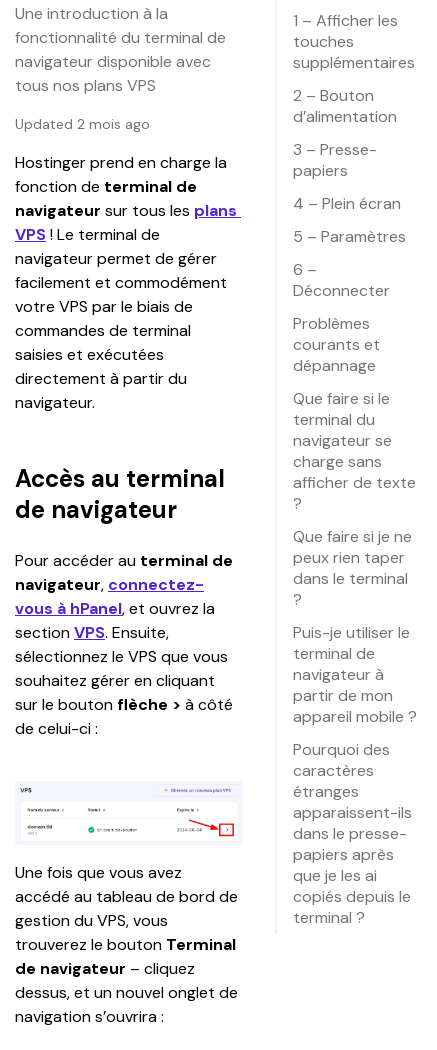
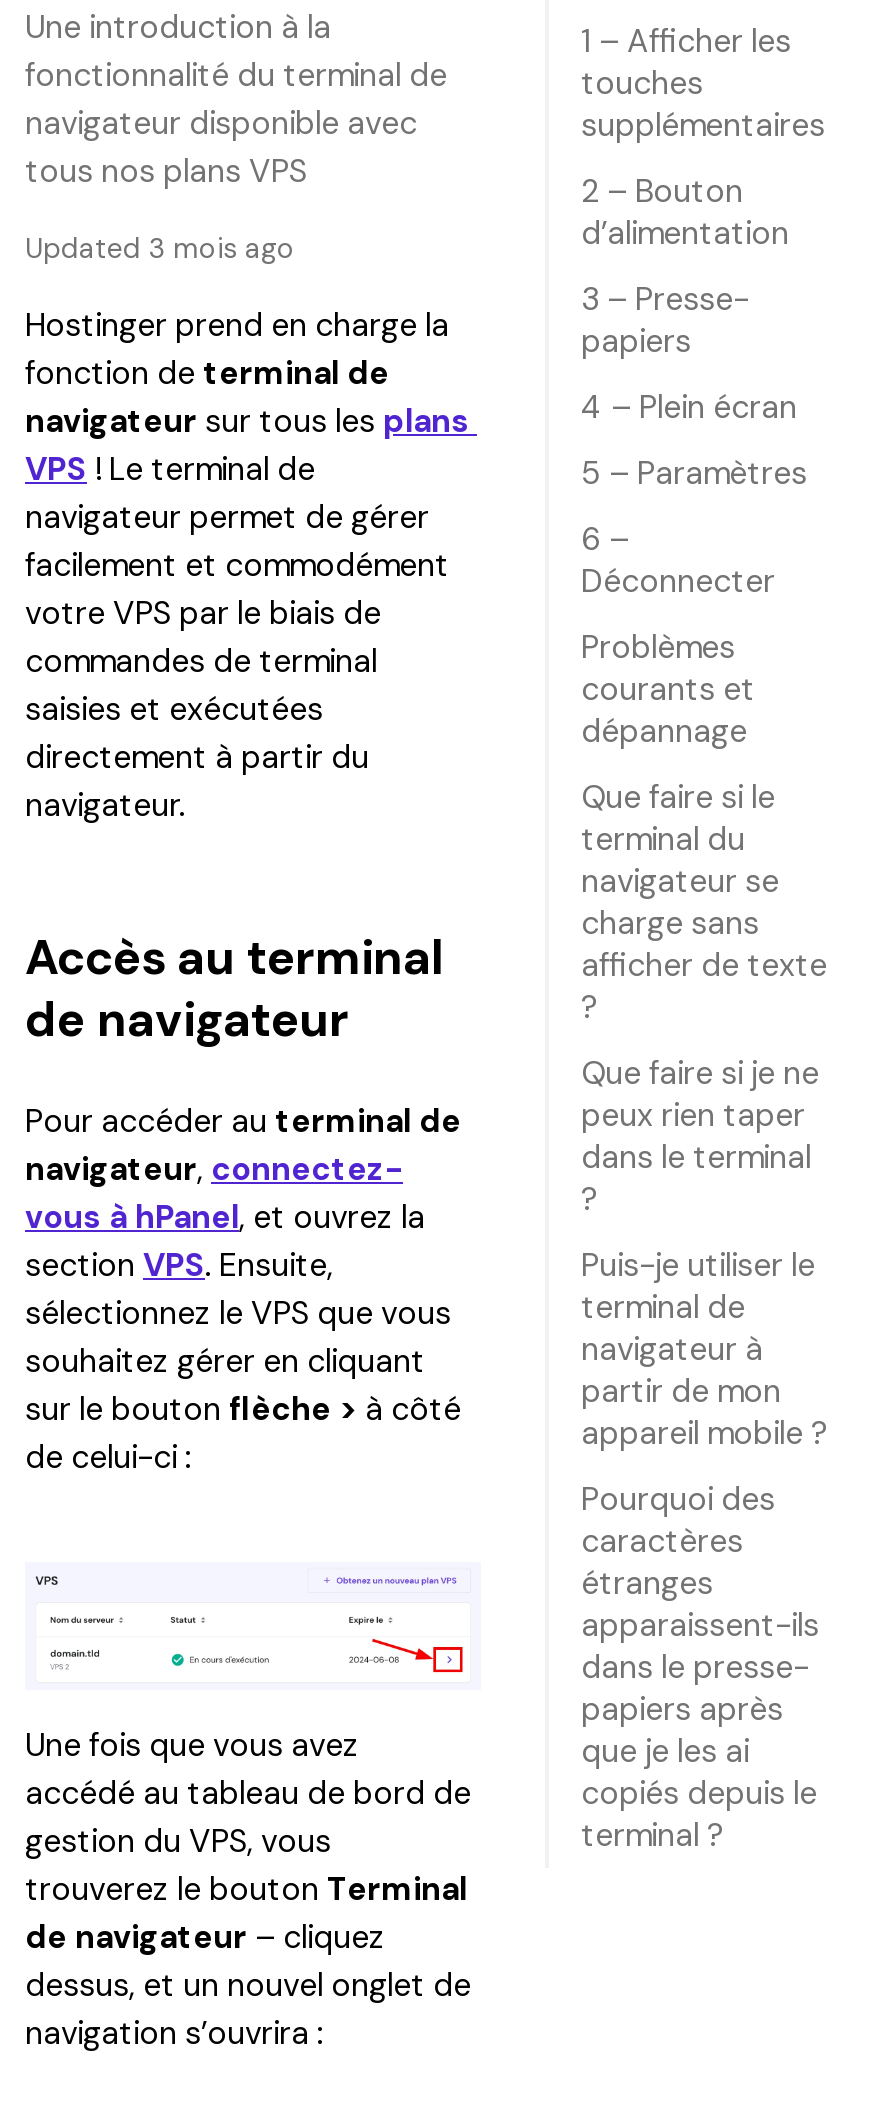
[15,115,150,133] Updated 2 mois ago -> [25,230,295,266] Updated 3 mois ago

